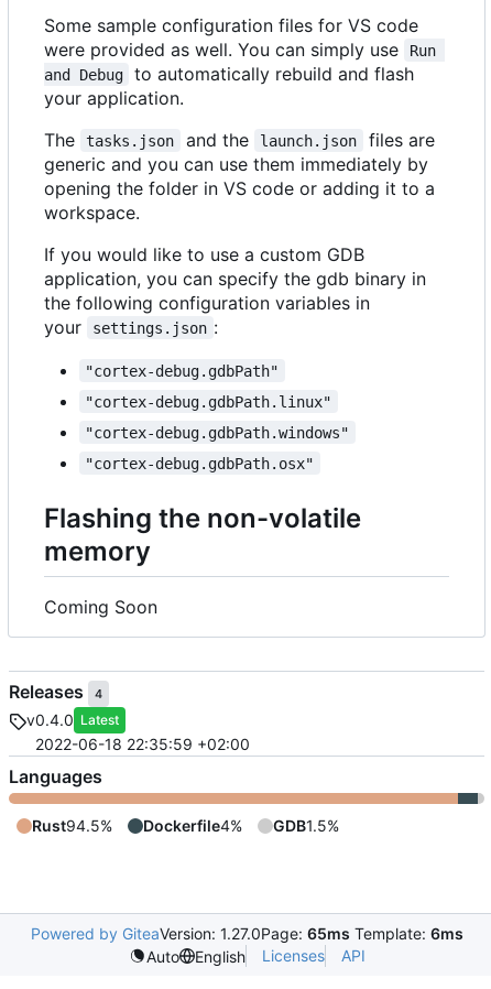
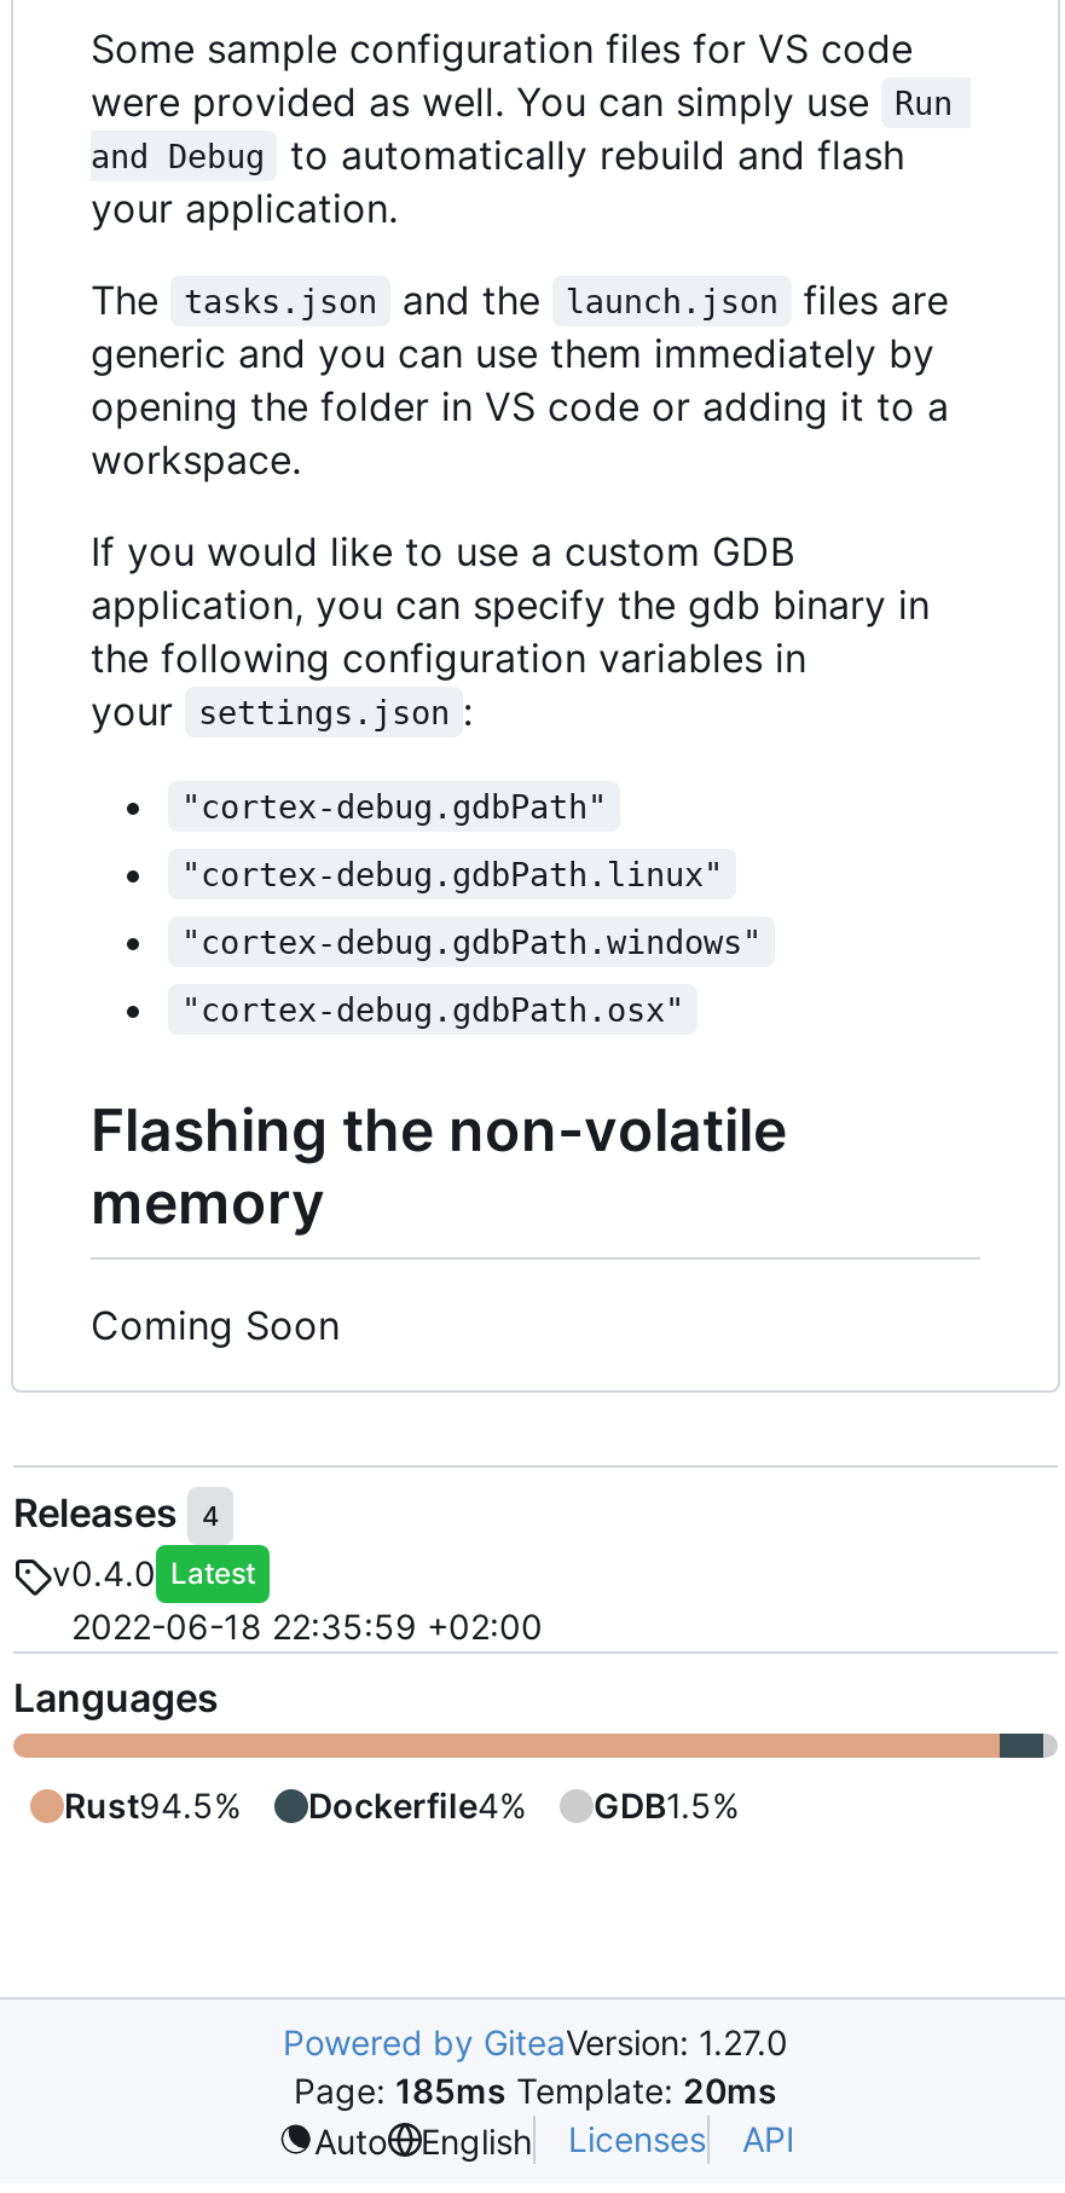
[30,924,463,943] Powered by GiteaVersion: 1.27.0Page: 65ms Template: 6ms -> [283,2021,788,2111] Powered by GiteaVersion: 1.27.0 | Page: 185ms Template: 20ms

